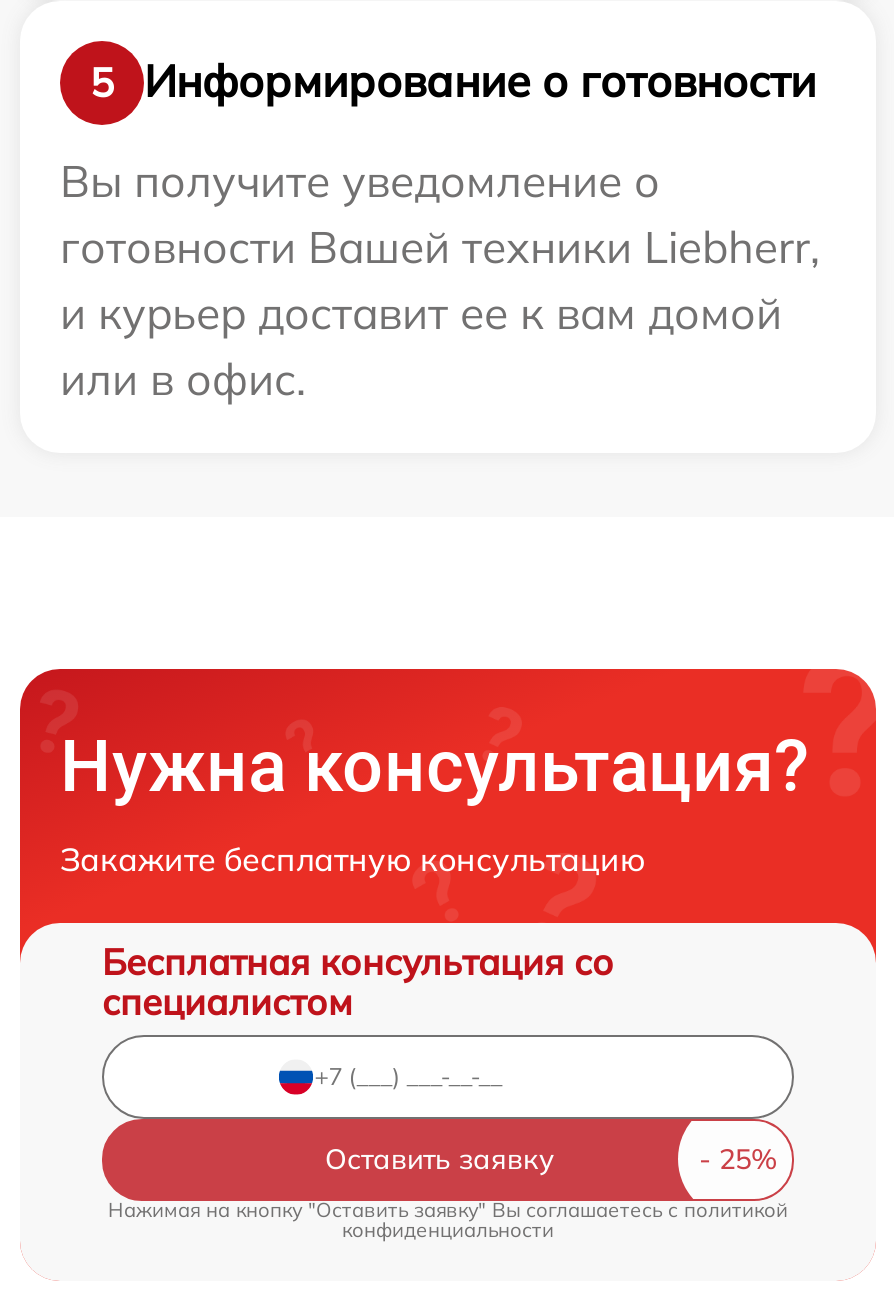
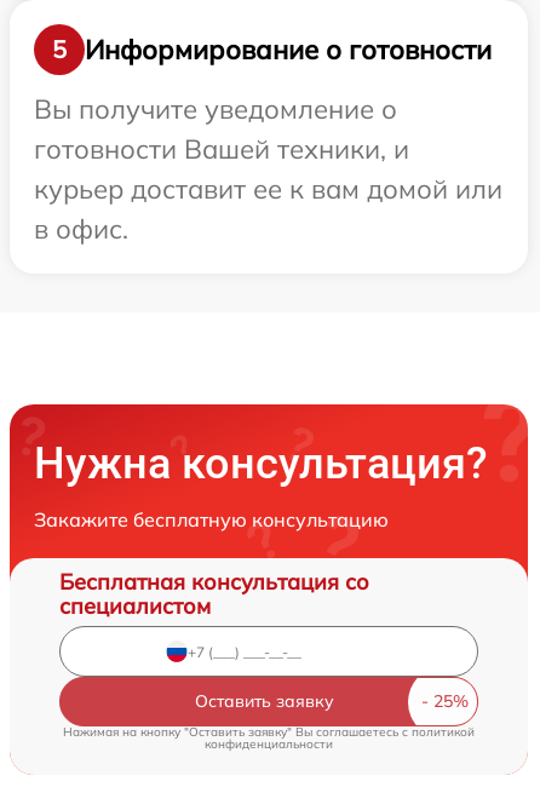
[60,218,820,406] готовности Вашей техники Liebherr, | и курьер доставит ее к вам домой | или в офис. -> [34,132,502,246] готовности Вашей техники, и | курьер доставит ее к вам домой или | в офис.

